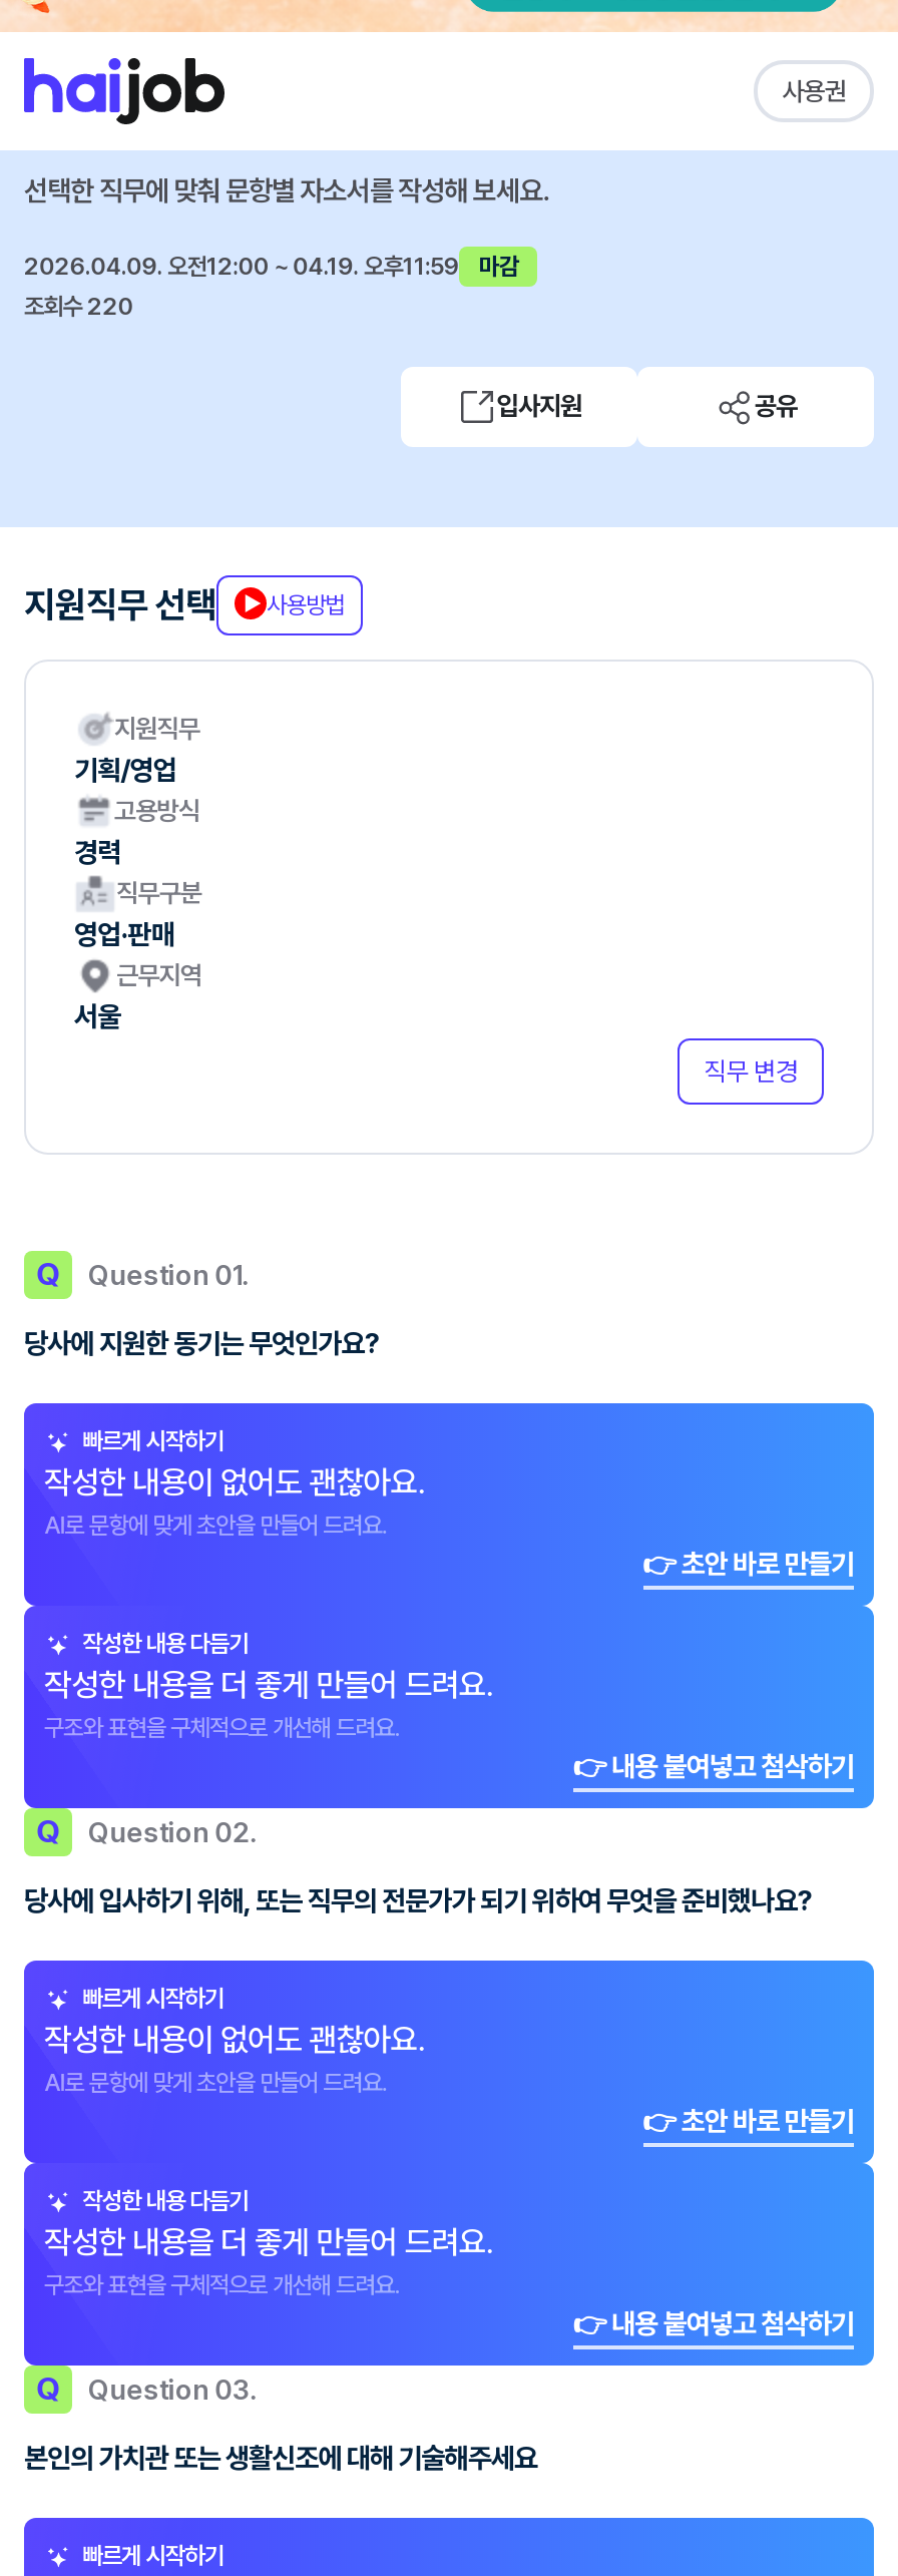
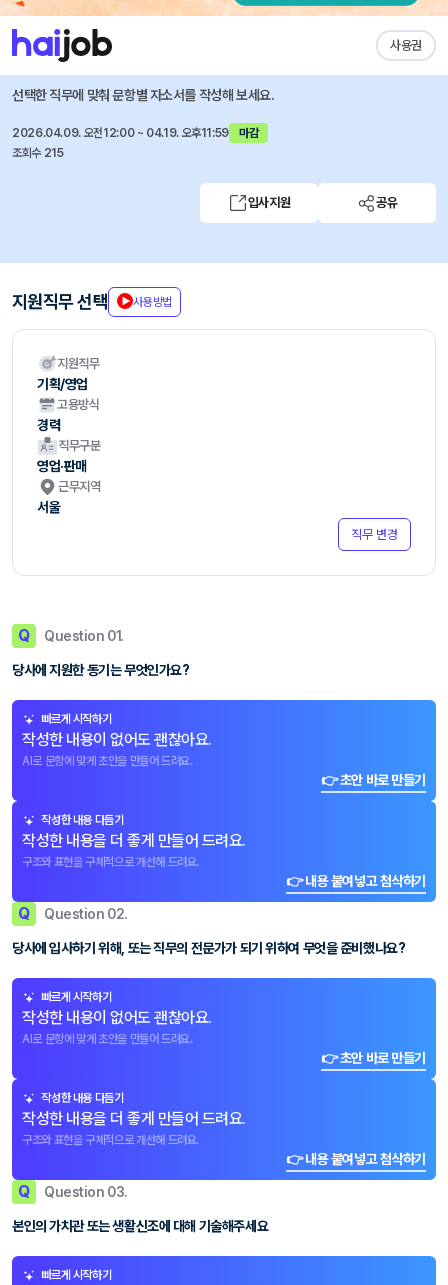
[24,293,133,321] 조회수 220 -> [12,146,63,160] 조회수 215

